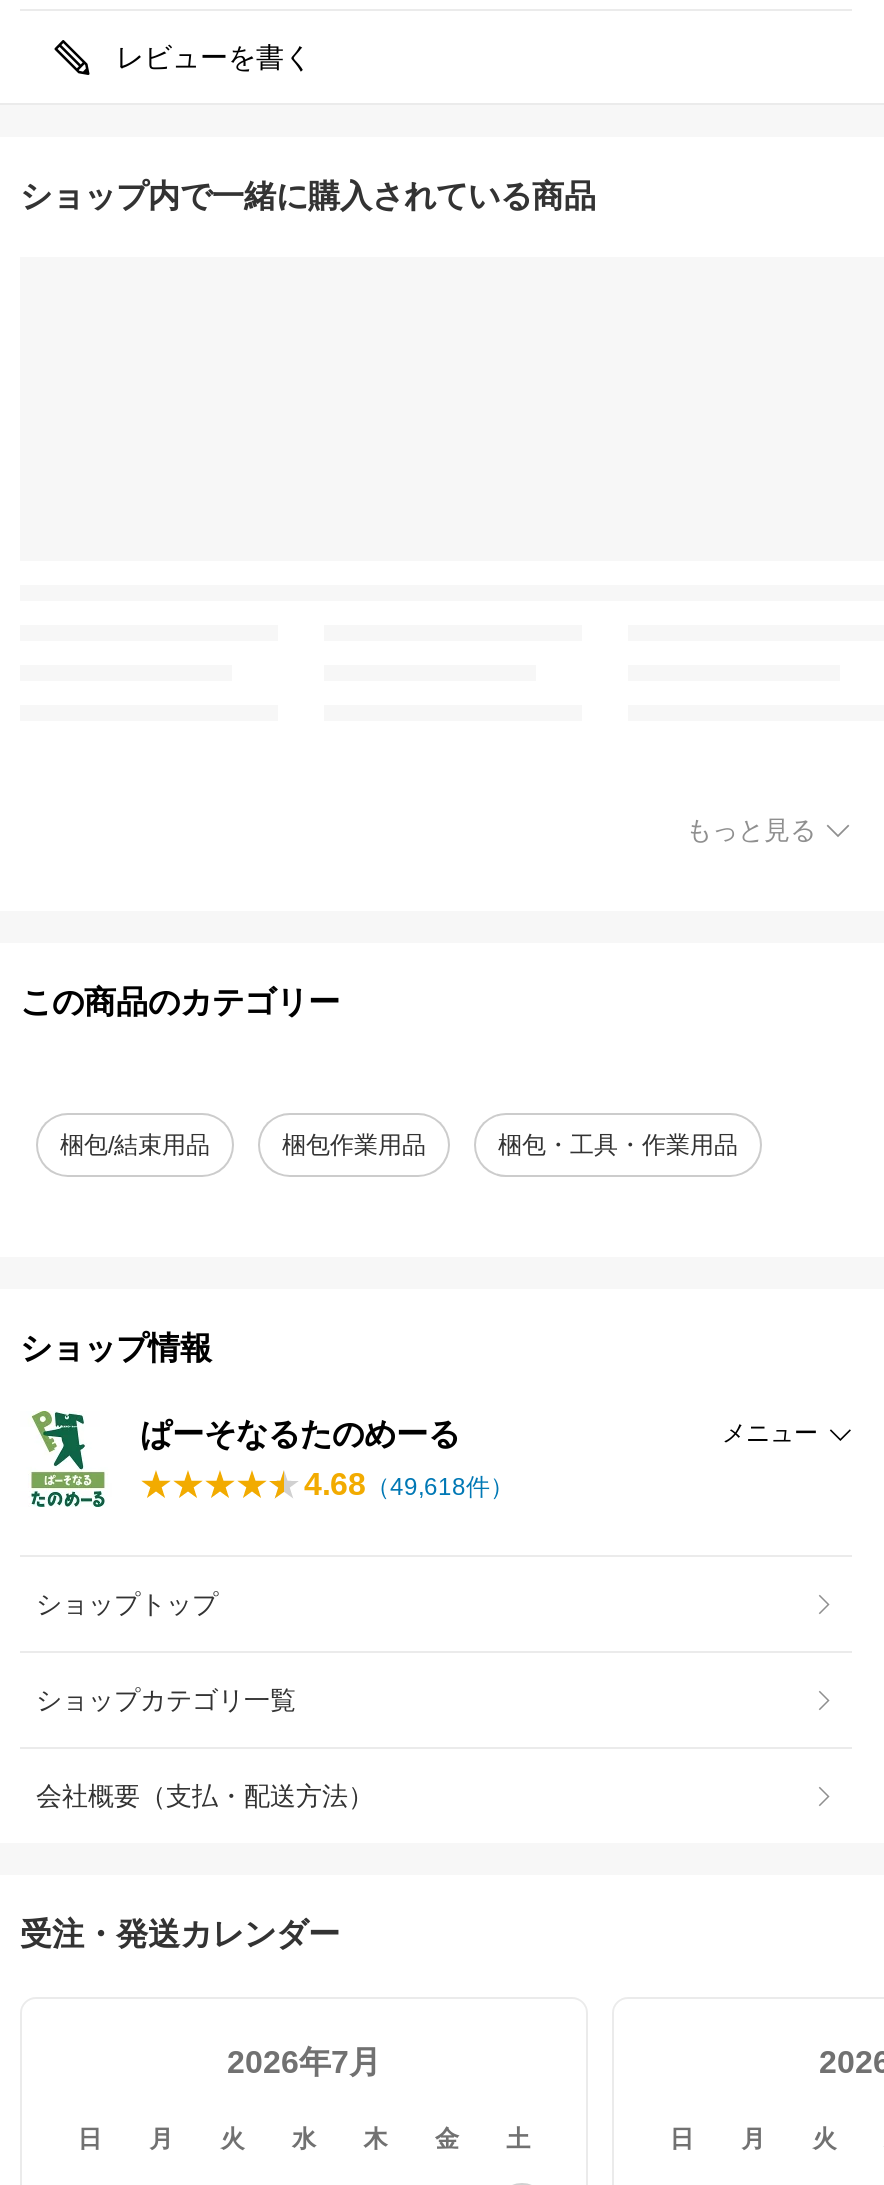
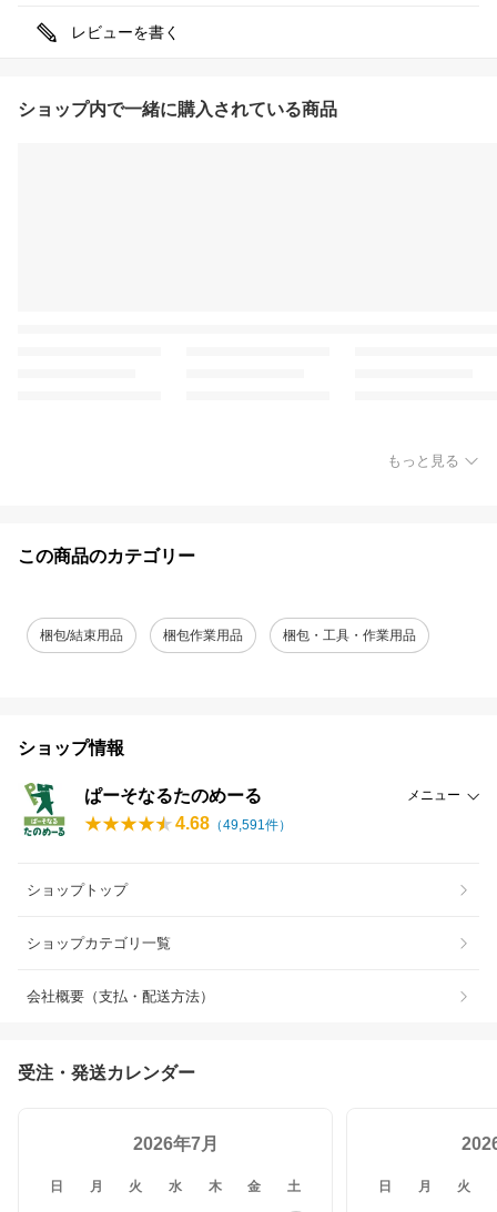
[304,1467,514,1501] 4.68（49,618件） -> [175,814,292,833] 4.68（49,591件）

